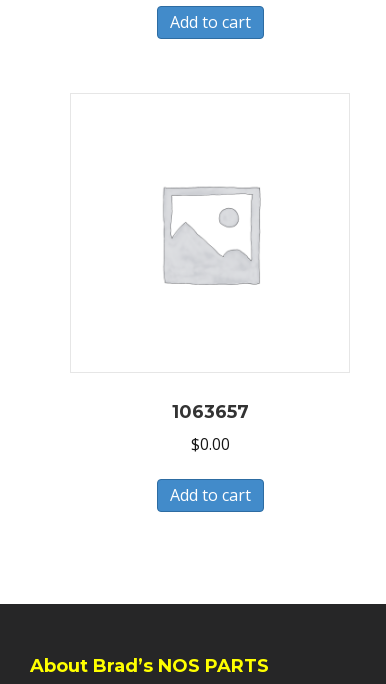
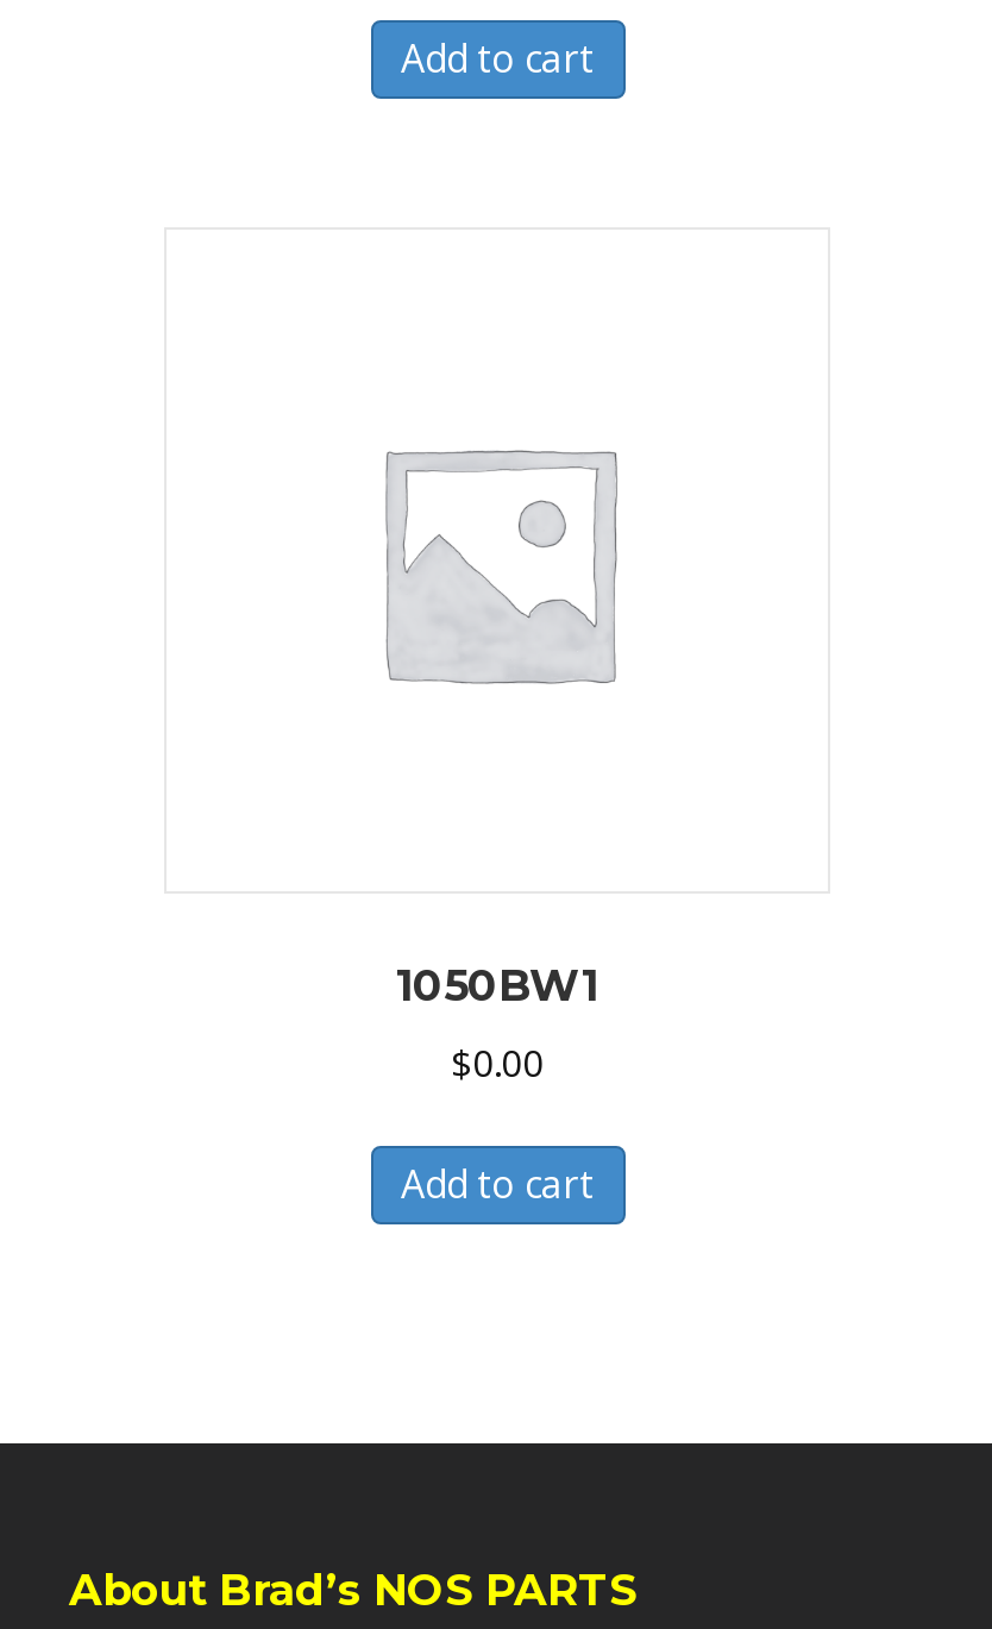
[171,401,248,423] 1063657 -> [396,960,598,1012] 1050BW1

